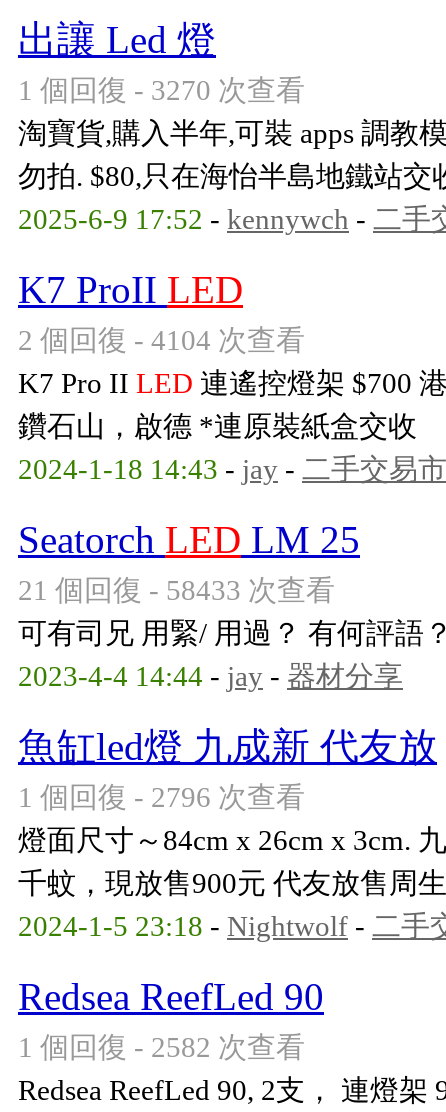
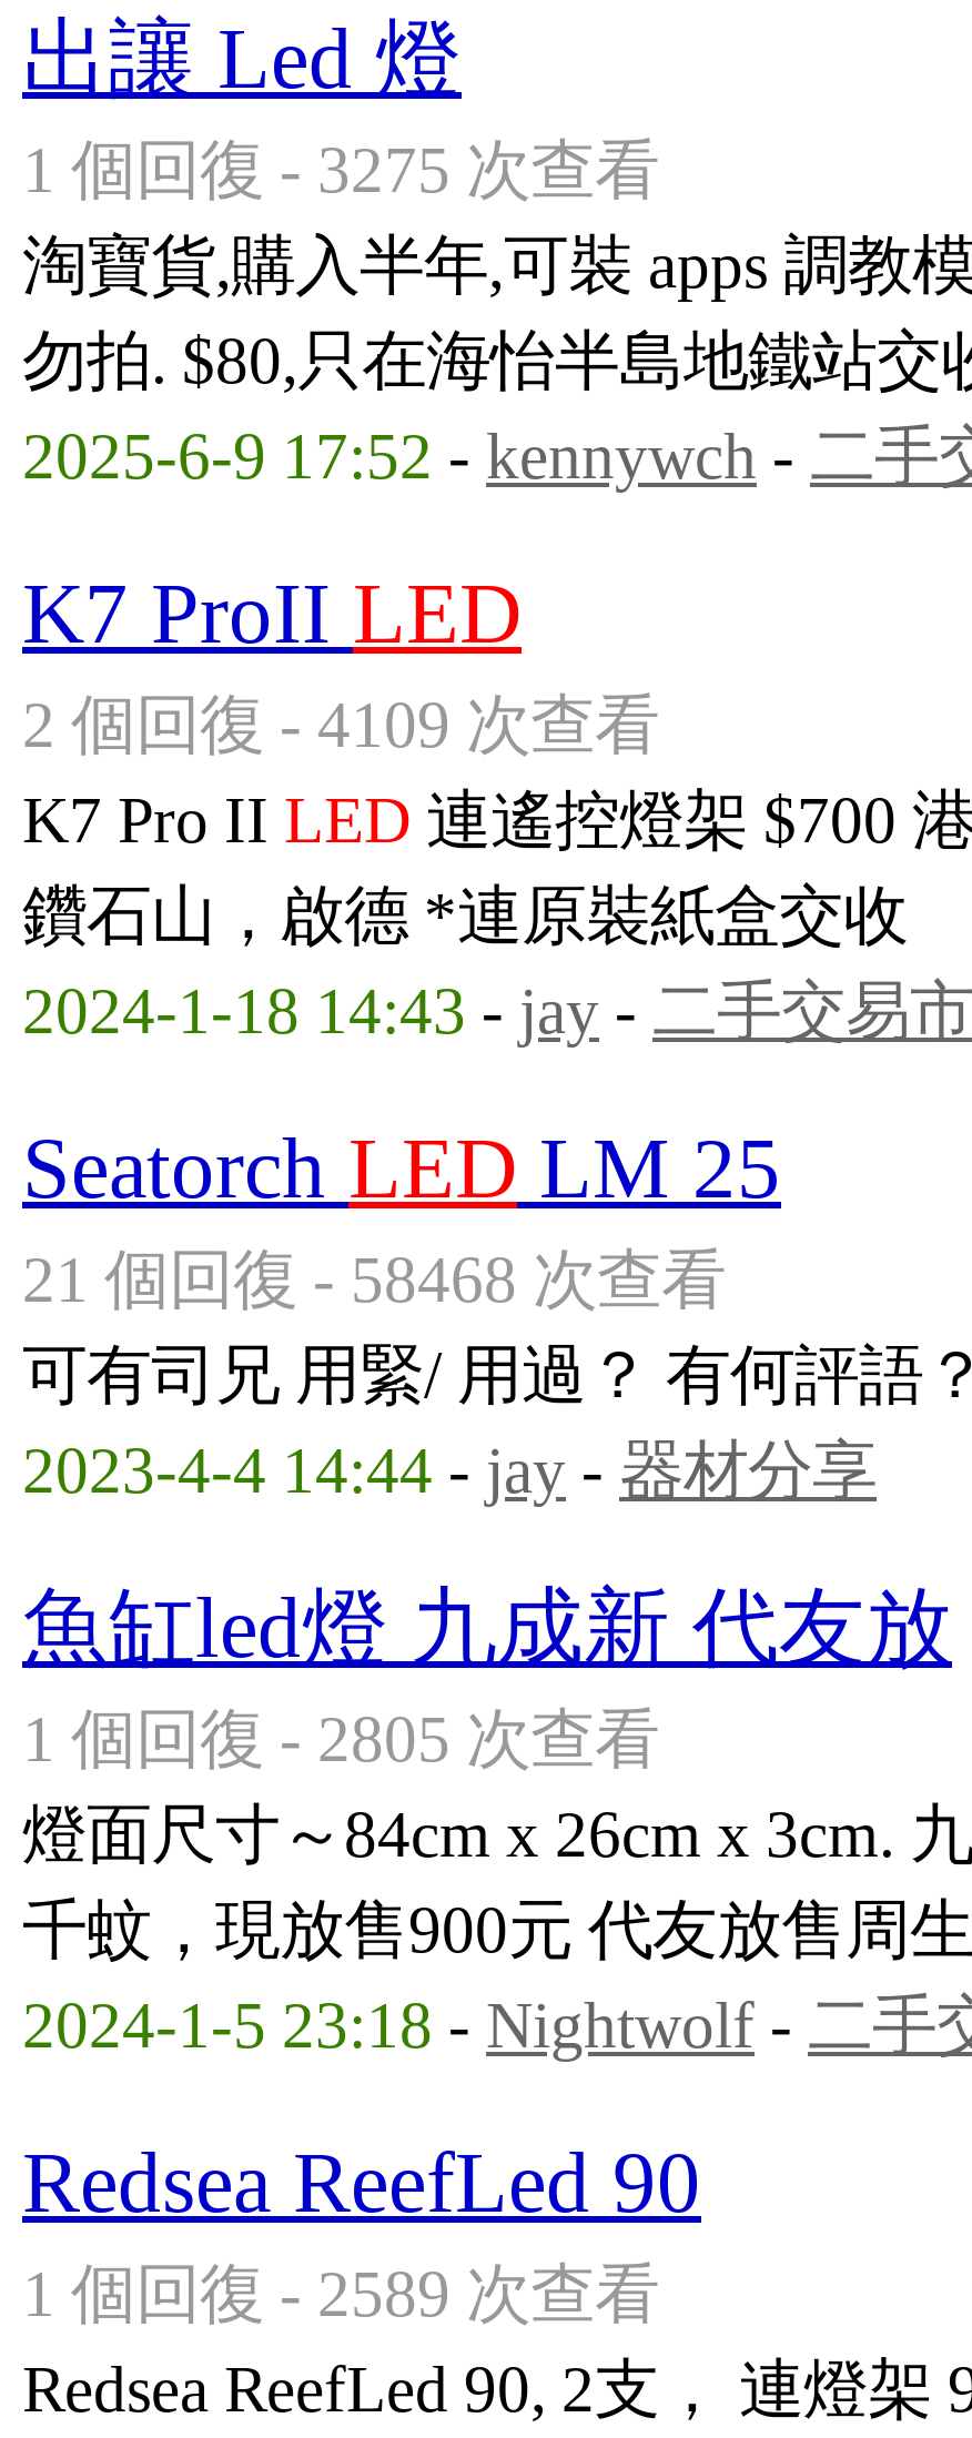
[18,74,305,106] 1 個回復 - 3270 次查看 -> [22,134,659,205] 1 個回復 - 3275 次查看
[18,324,305,356] 2 個回復 - 4104 次查看 -> [22,689,659,760] 2 個回復 - 4109 次查看
[18,574,335,606] 21 個回復 - 58433 次查看 -> [22,1244,726,1315] 21 個回復 - 58468 次查看
[18,781,305,813] 1 個回復 - 2796 次查看 -> [22,1703,659,1774] 1 個回復 - 2805 次查看
[18,1031,305,1063] 1 個回復 - 2582 次查看 -> [22,2258,659,2329] 1 個回復 - 2589 次查看

